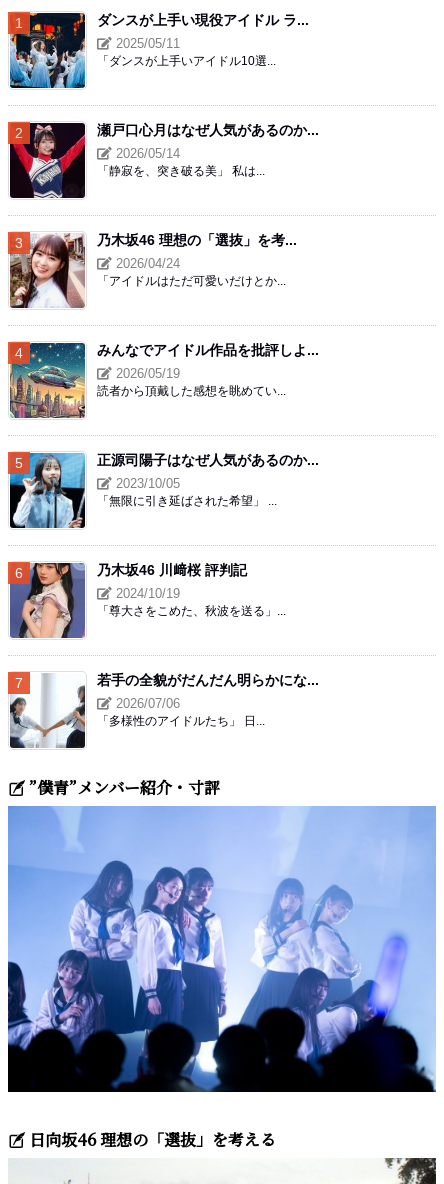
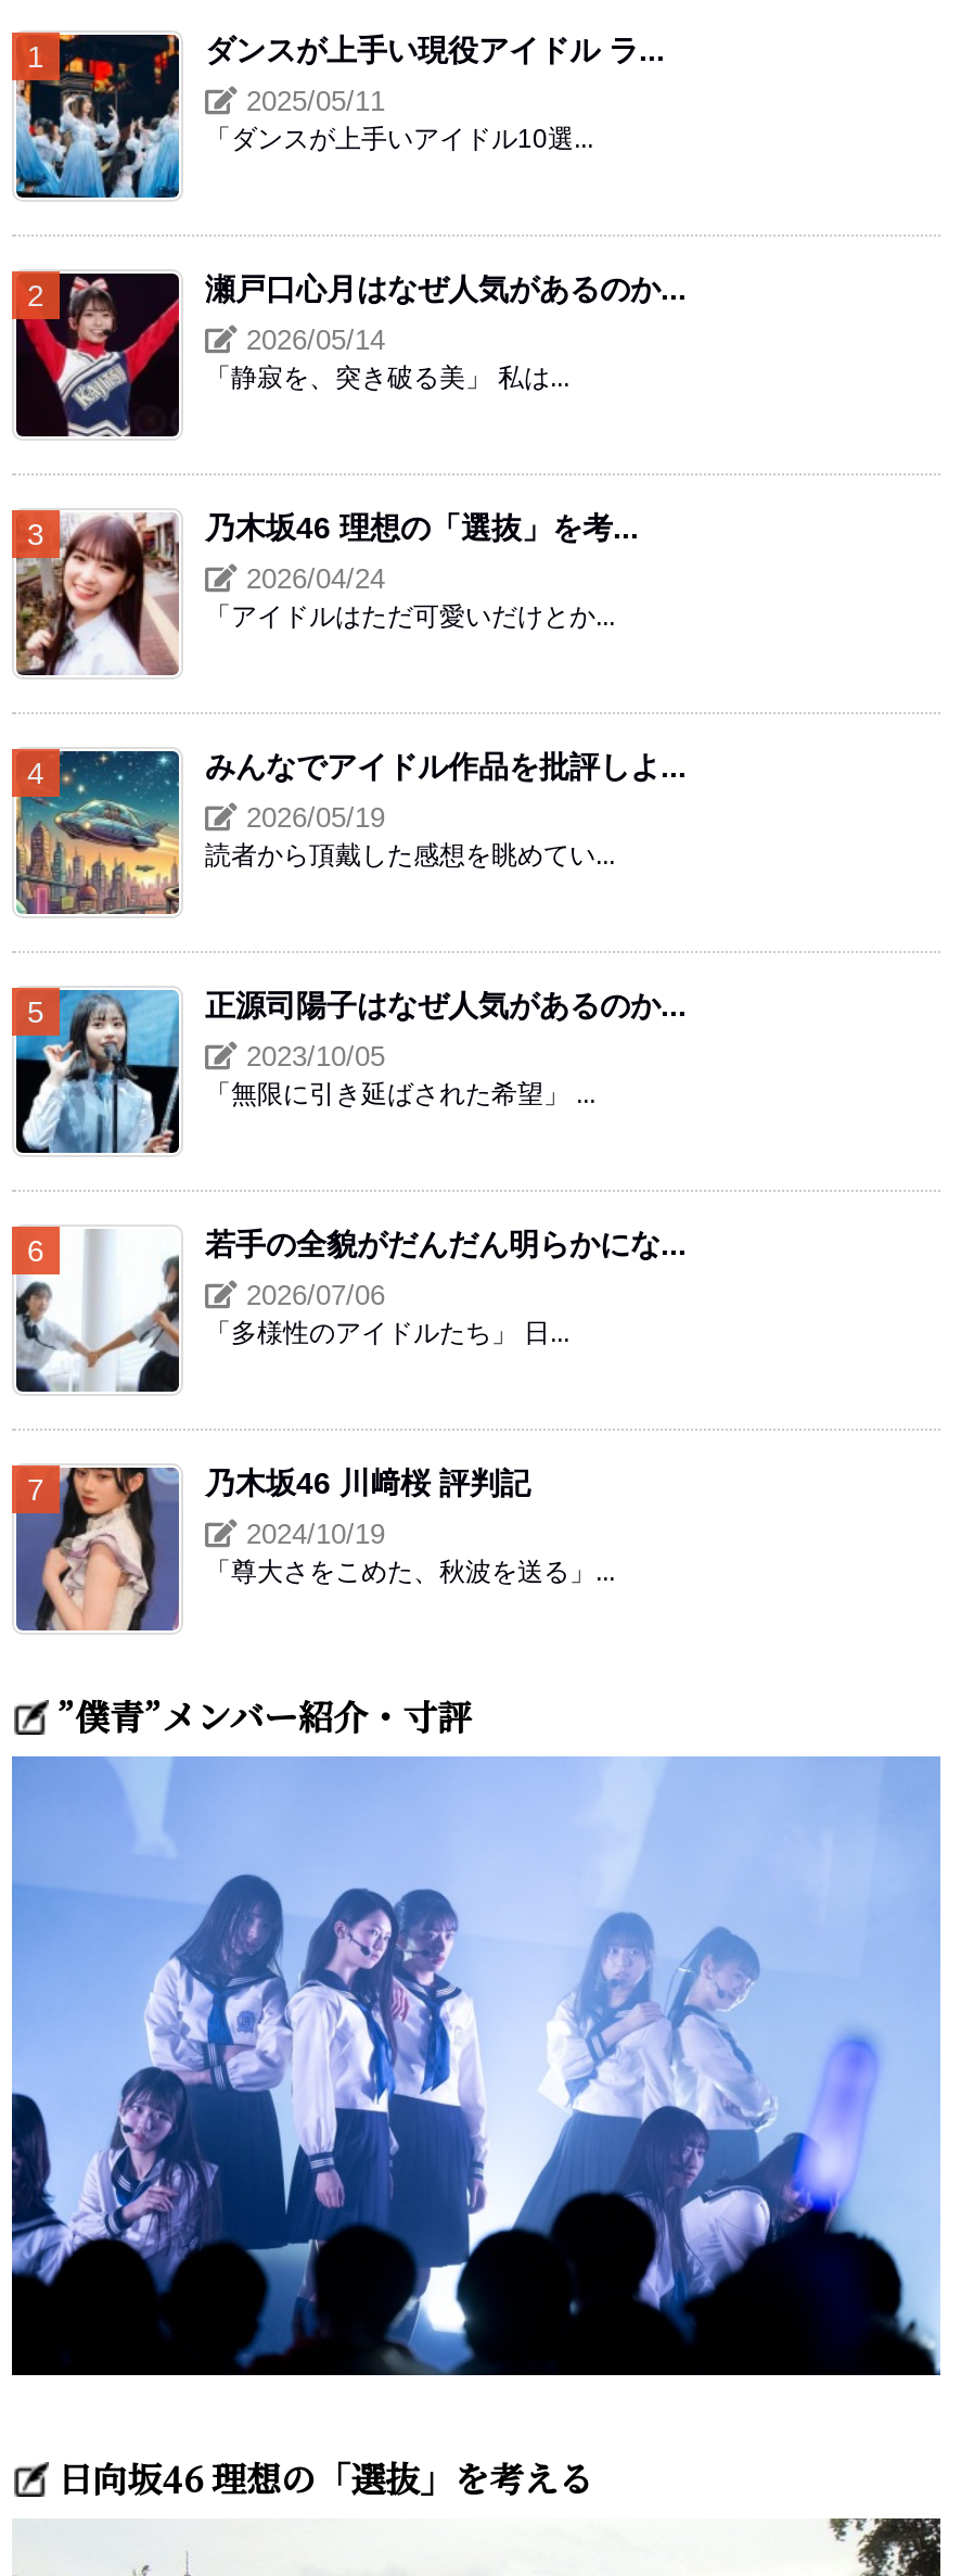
moved [10,561,286,640] -> [16,1463,615,1635]: [image] | 乃木坂46 川﨑桜 評判記 | 2024/10/19 | 「尊大さをこめた、秋波を送る」...
moved [9,672,319,748] -> [16,1227,687,1394]: [image] | 若手の全貌がだんだん明らかにな... | 2026/07/06 | 「多様性のアイドルたち」 日...

